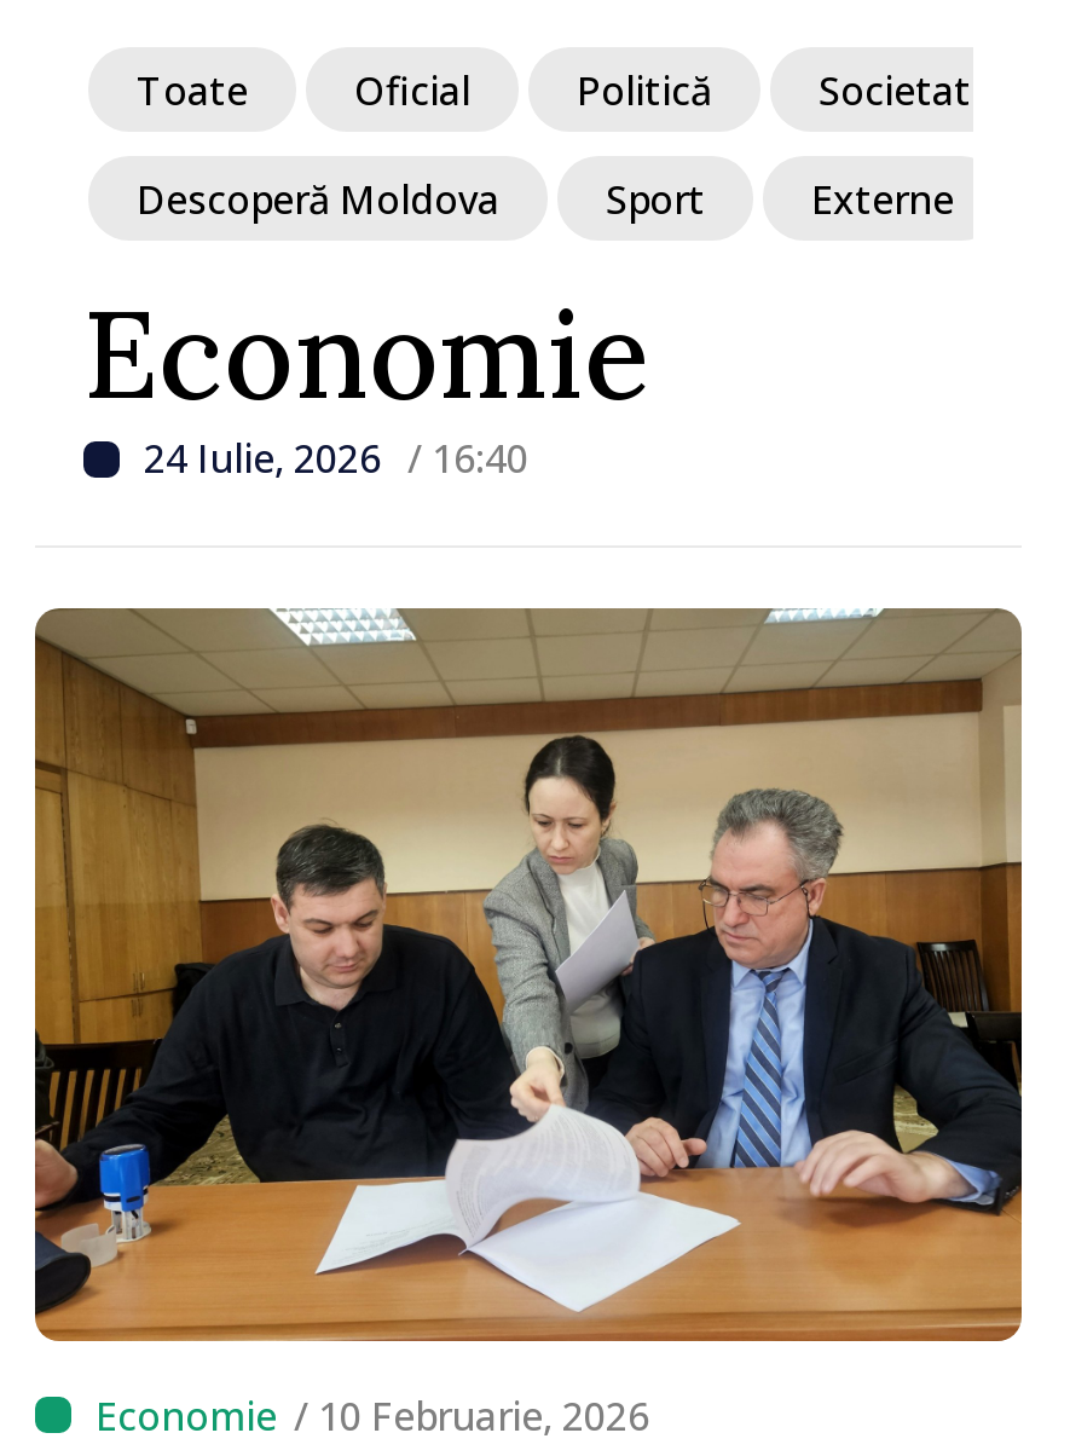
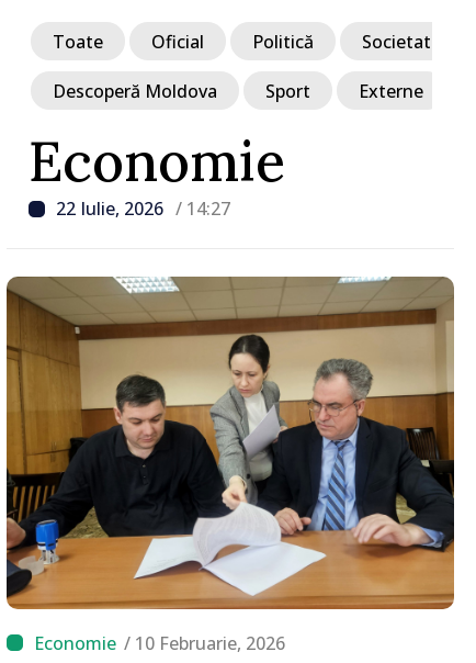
[144,432,528,485] 24 Iulie, 2026 / 16:40 -> [56,196,230,221] 22 Iulie, 2026 / 14:27

